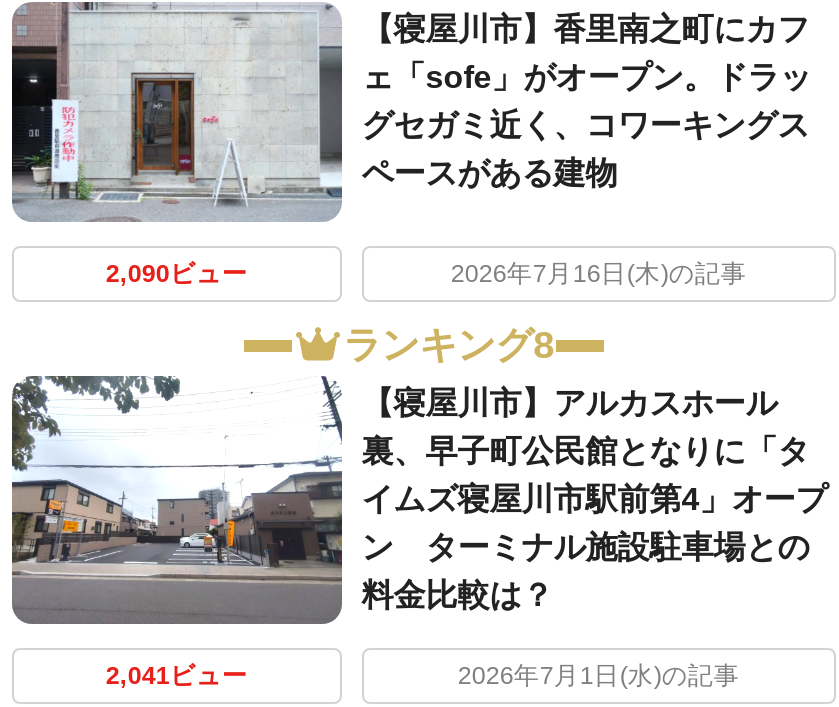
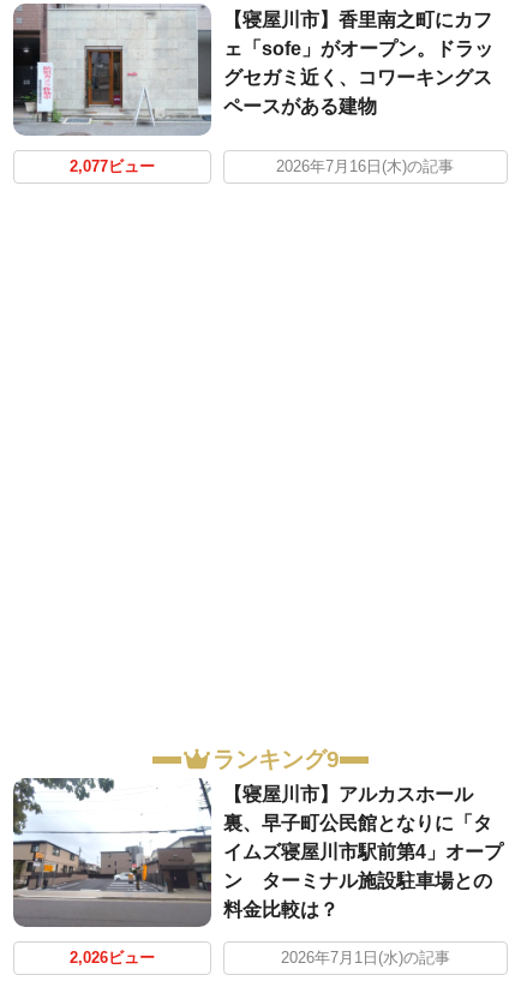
[106,260,248,288] 2,090ビュー -> [69,158,155,175] 2,077ビュー
[343,325,555,367] ランキング8 -> [212,747,339,772] ランキング9
[106,662,248,690] 2,041ビュー -> [69,950,155,967] 2,026ビュー

